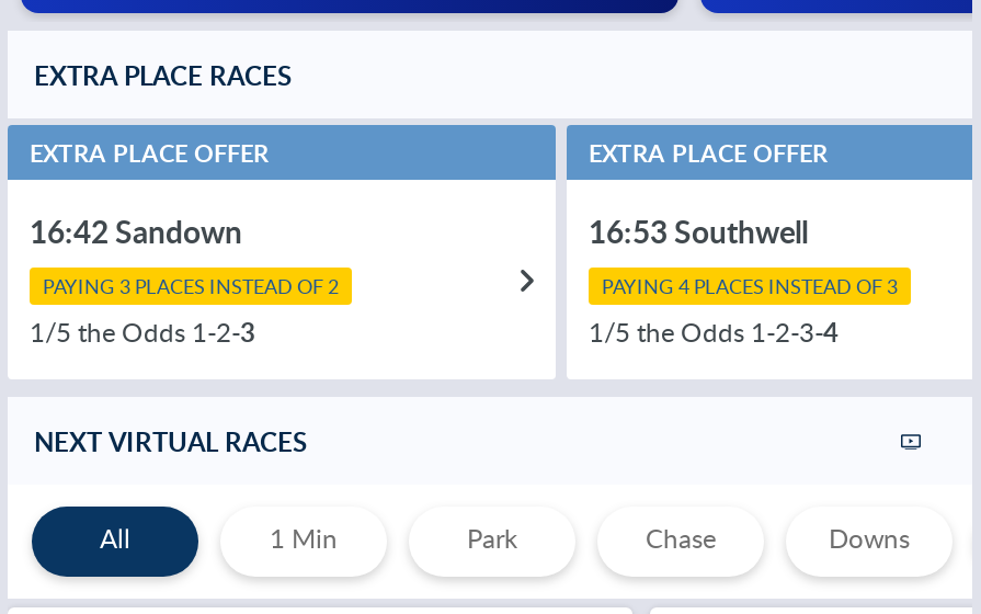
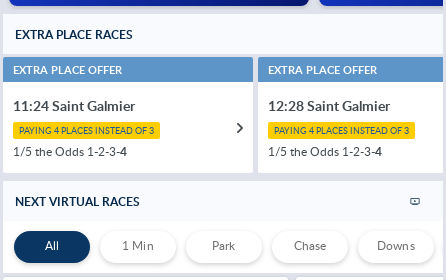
[30,210,242,252] 16:42 Sandown -> [13,96,135,115] 11:24 Saint Galmier
[589,210,808,252] 16:53 Southwell -> [268,96,390,115] 12:28 Saint Galmier
[30,271,339,350] PAYING 3 PLACES INSTEAD OF 2 | 1/5 the Odds 1-2-3 -> [13,124,154,160] PAYING 4 PLACES INSTEAD OF 3 | 1/5 the Odds 1-2-3-4

